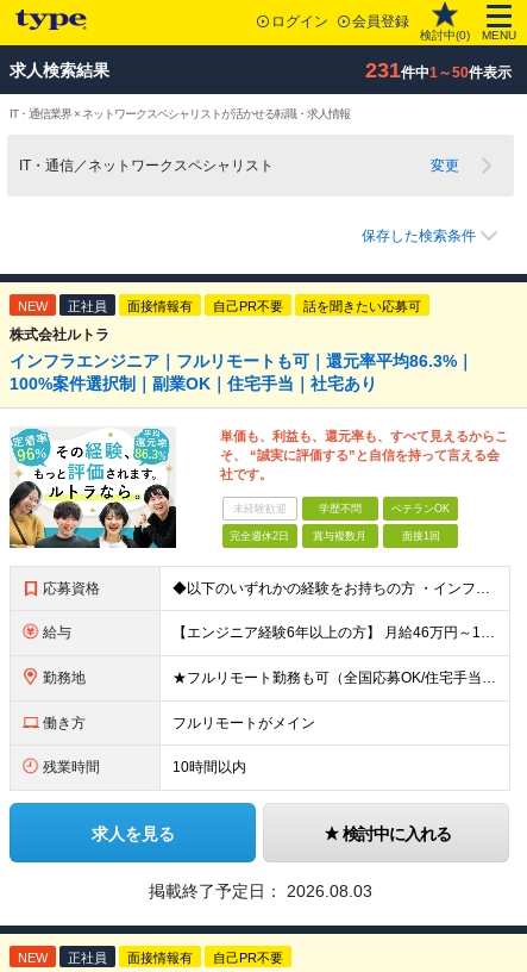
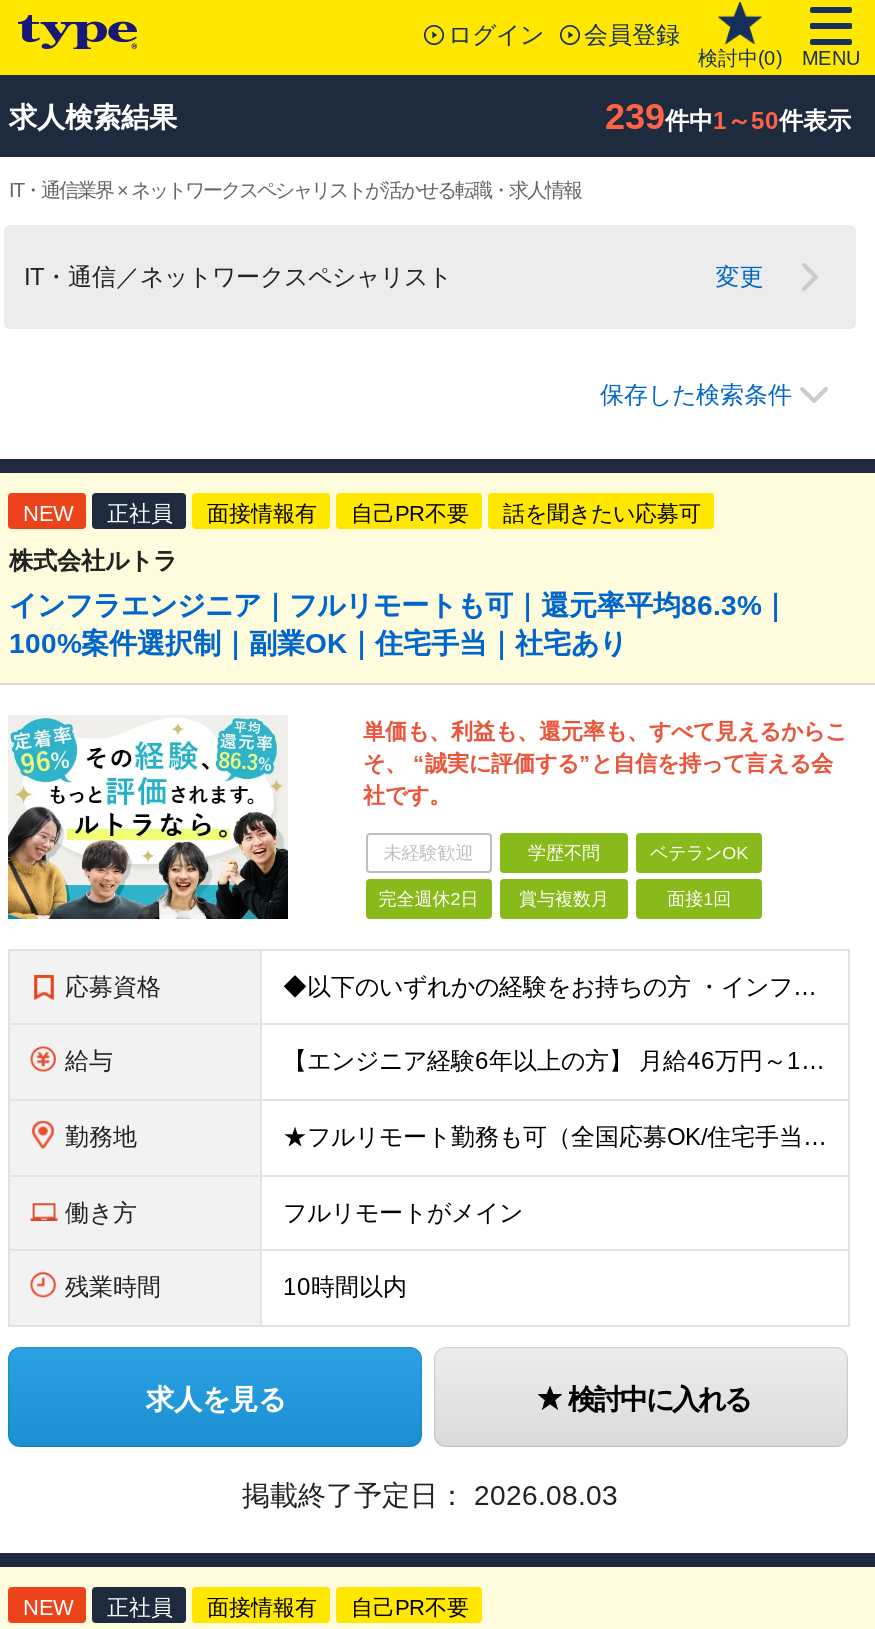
[365,58,511,82] 231件中1～50件表示 -> [605,97,851,137] 239件中1～50件表示

